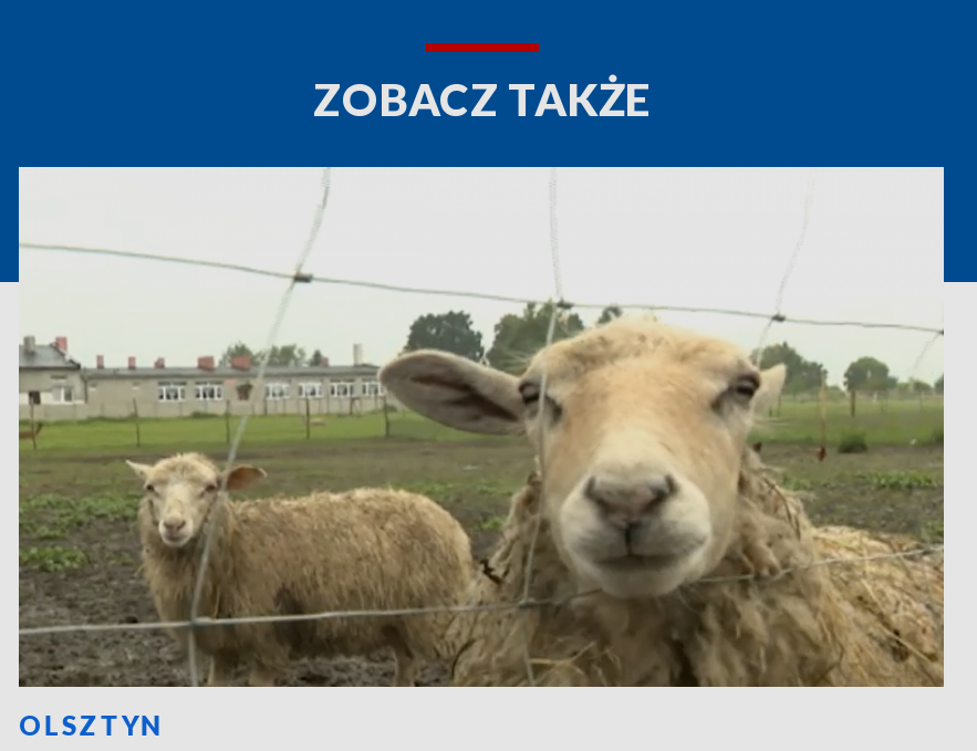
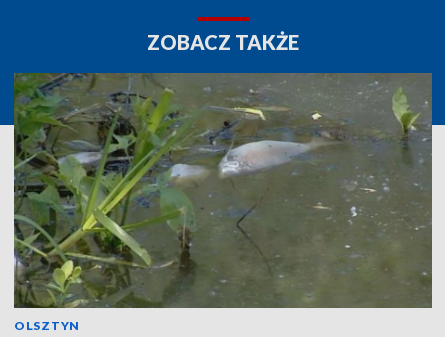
[17,165,946,687] [image] -> [13,72,433,308] [image]

